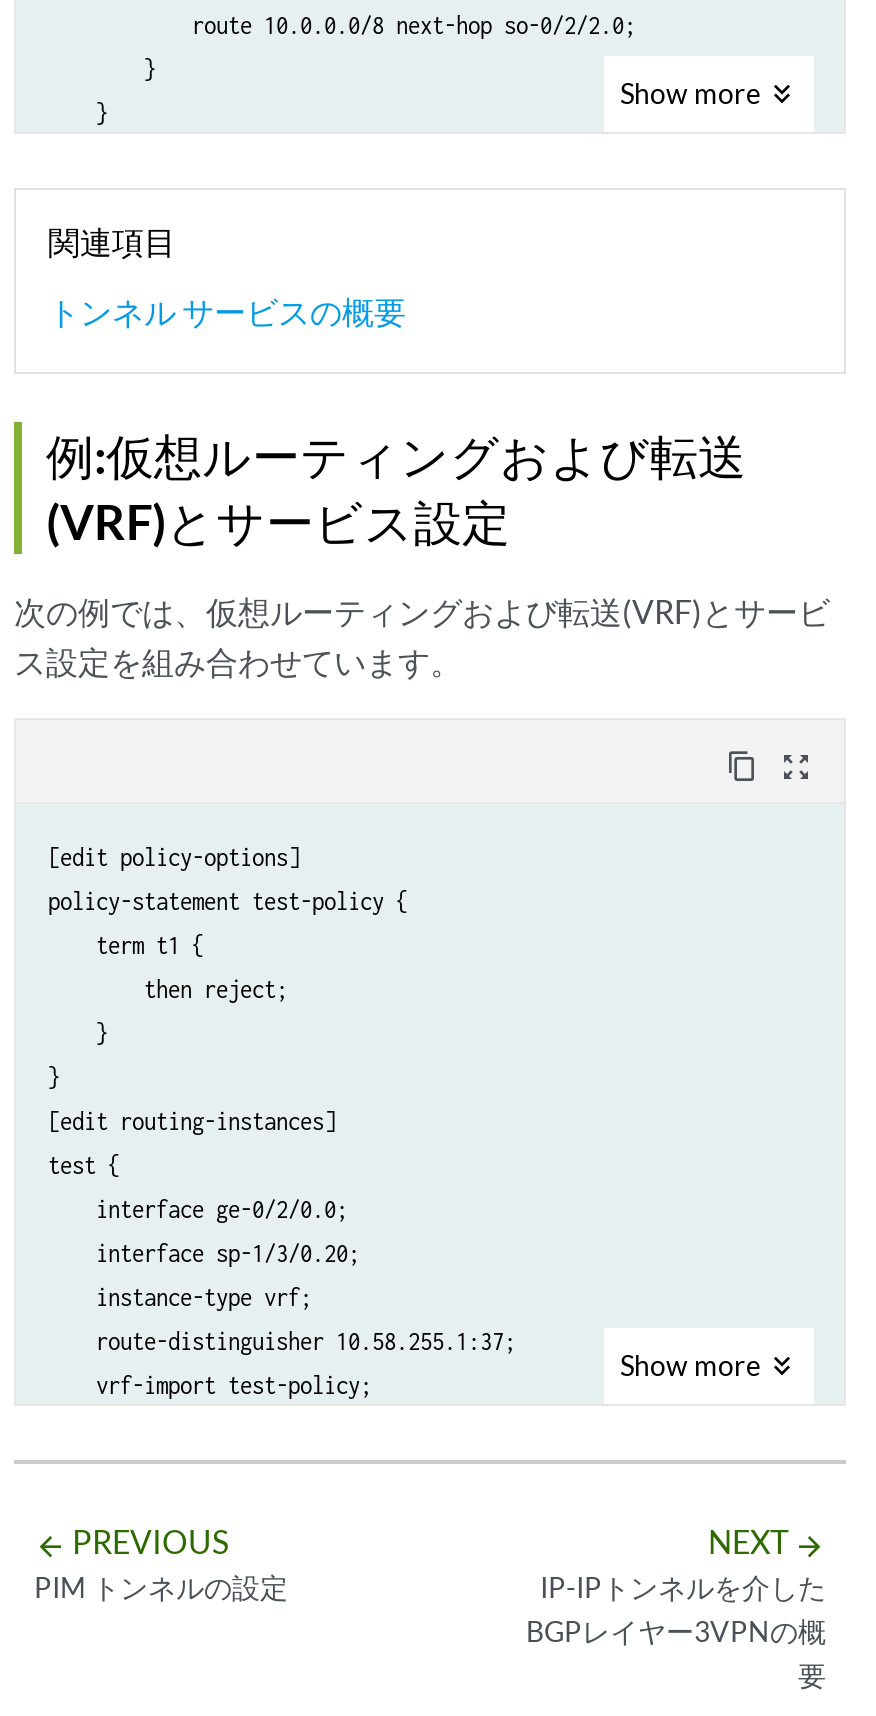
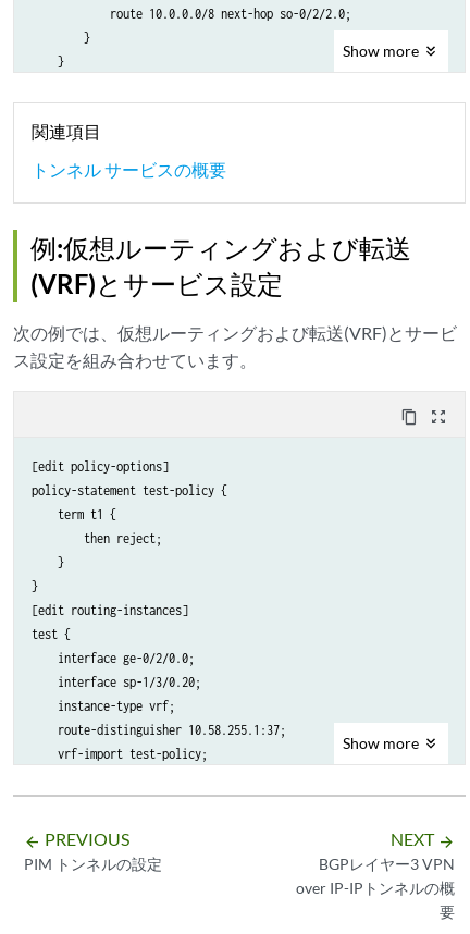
[526,1570,826,1648] IP-IPトンネルを介した | BGPレイヤー3VPNの概 -> [296,855,455,897] BGPレイヤー3 VPN | over IP-IPトンネルの概

